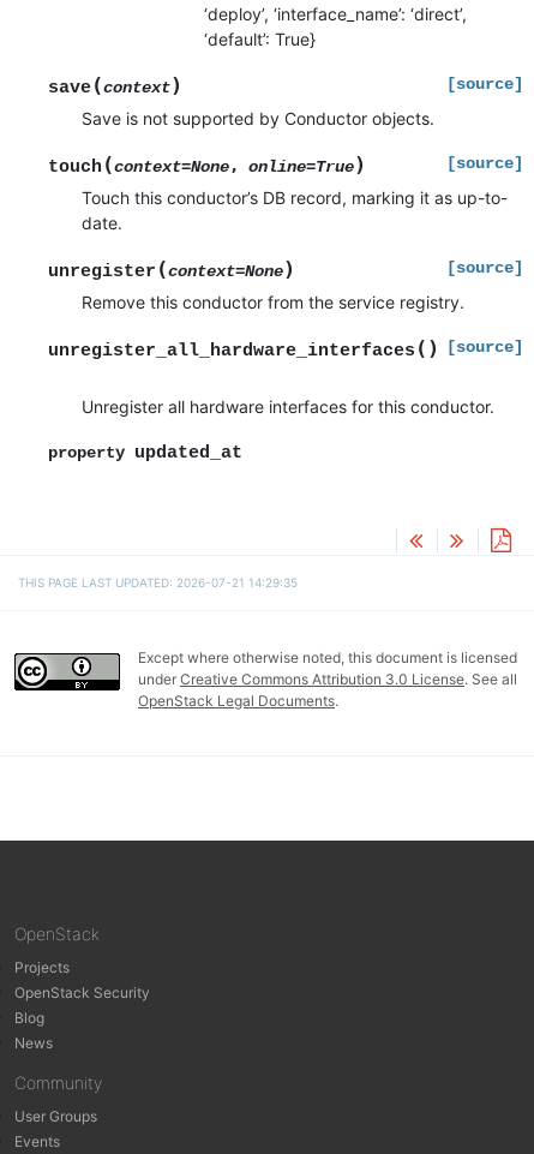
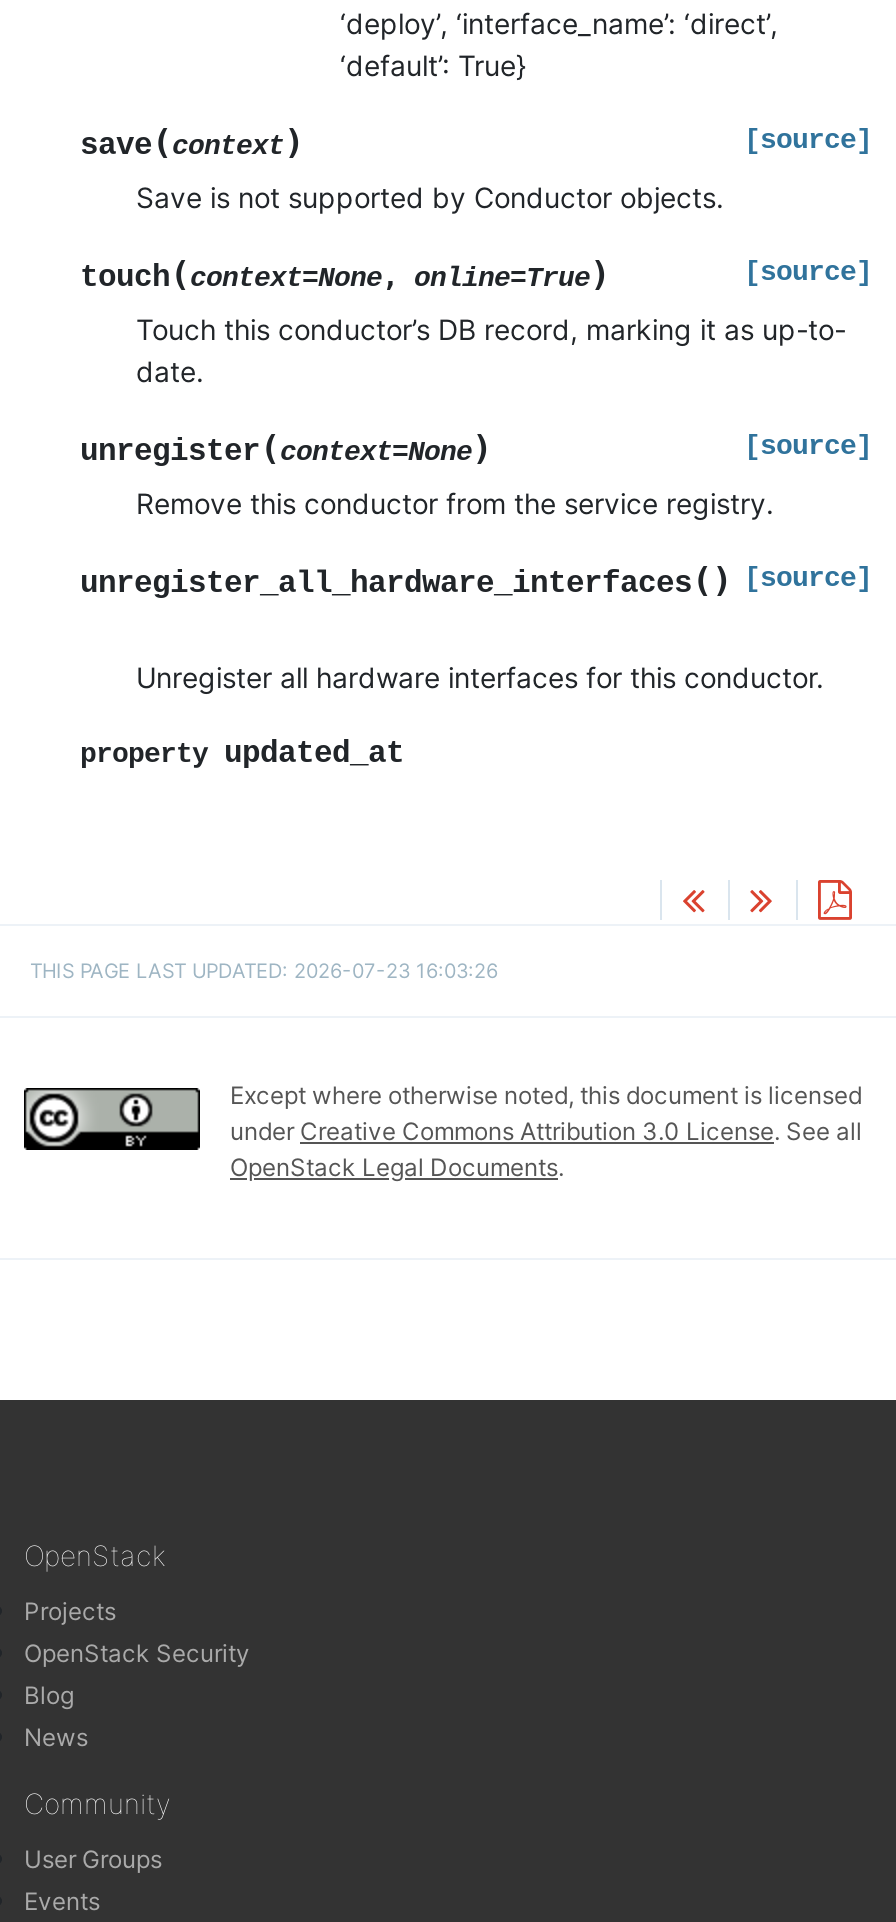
[18,575,298,590] THIS PAGE LAST UPDATED: 2026-07-21 14:29:35 -> [30,958,498,982] THIS PAGE LAST UPDATED: 2026-07-23 16:03:26

